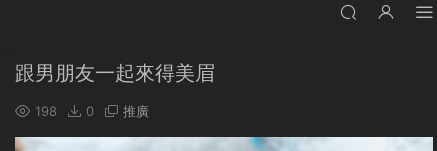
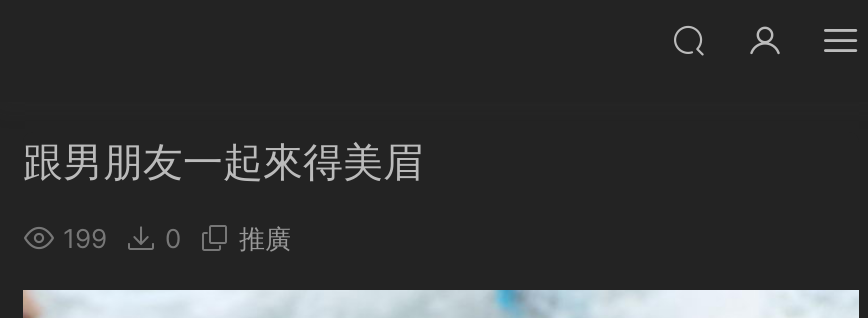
[31,103,149,119] 198 0 推廣 -> [55,222,291,254] 199 0 推廣

